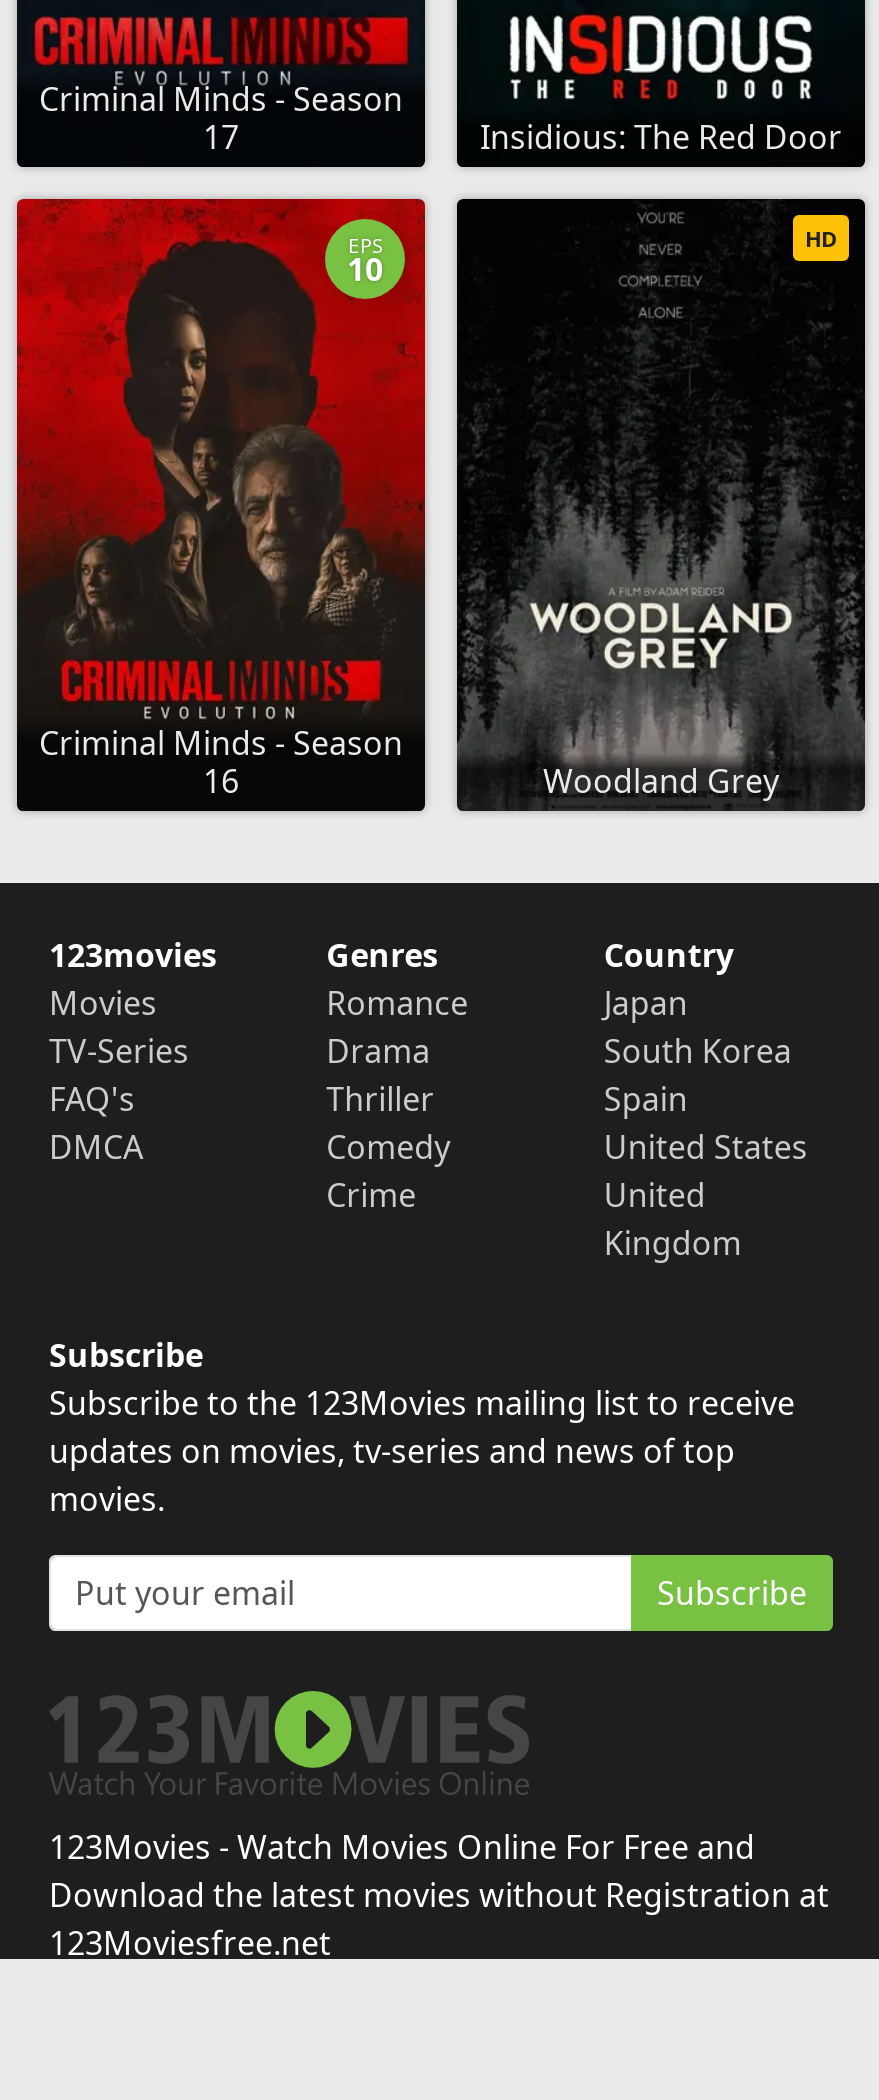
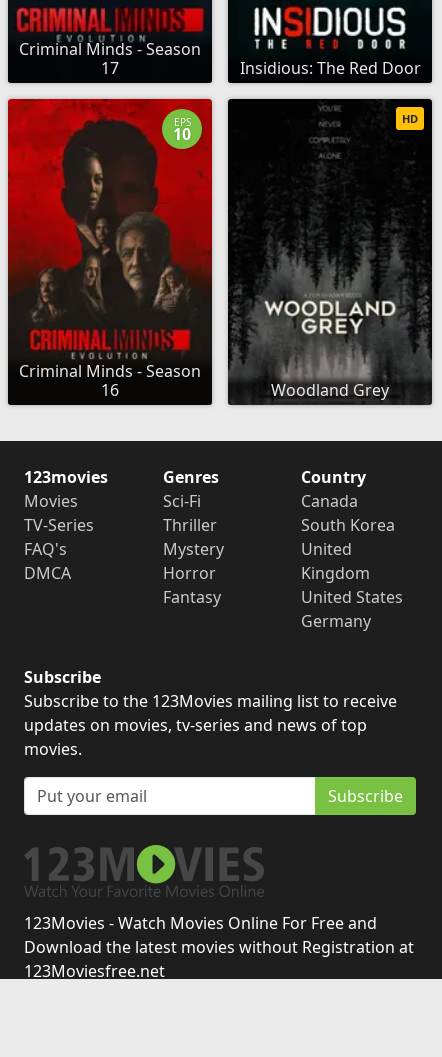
[326,980,468,1072] Romance | Drama -> [163,490,201,512] Sci-Fi
[604,980,688,1024] Japan -> [301,490,358,512] Canada
moved [326,1076,434,1120] -> [163,514,217,536]: Thriller
[604,1076,688,1120] Spain -> none
[326,1124,450,1216] Comedy | Crime -> [163,538,224,608] Mystery | Horror | Fantasy
moved [604,1124,808,1168] -> [301,586,403,608]: United States
none -> [301,610,371,632] Germany
moved [604,1172,742,1264] -> [301,538,370,584]: United | Kingdom

